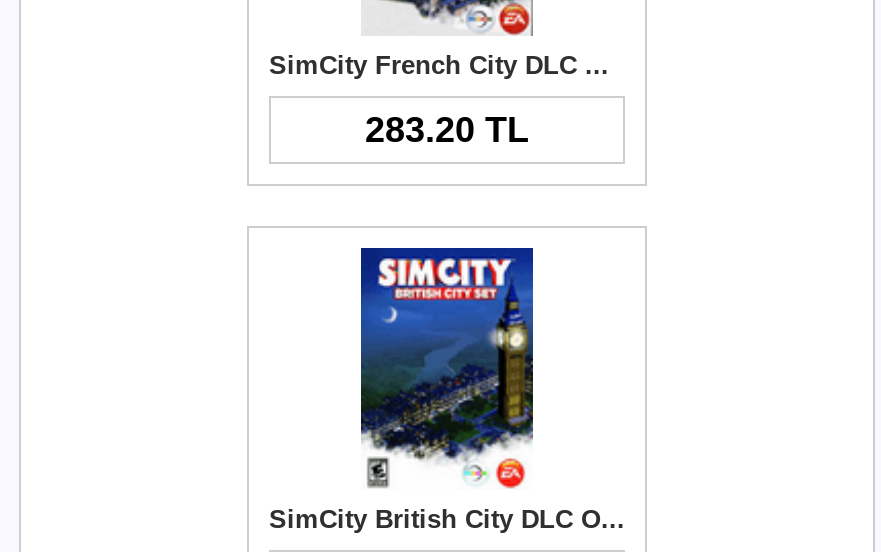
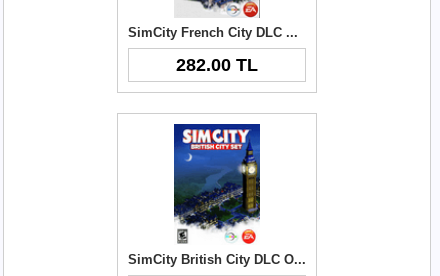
[365,107,529,149] 283.20 TL -> [176,53,258,74] 282.00 TL

